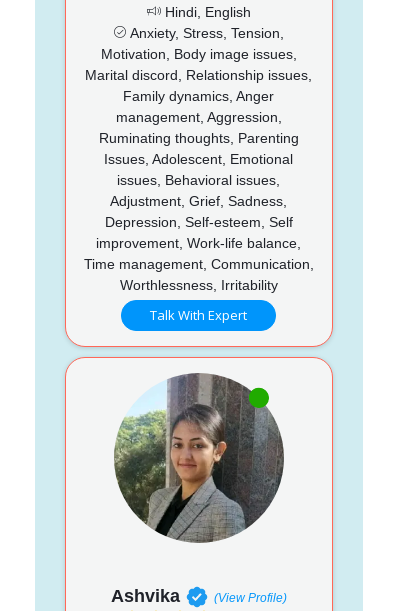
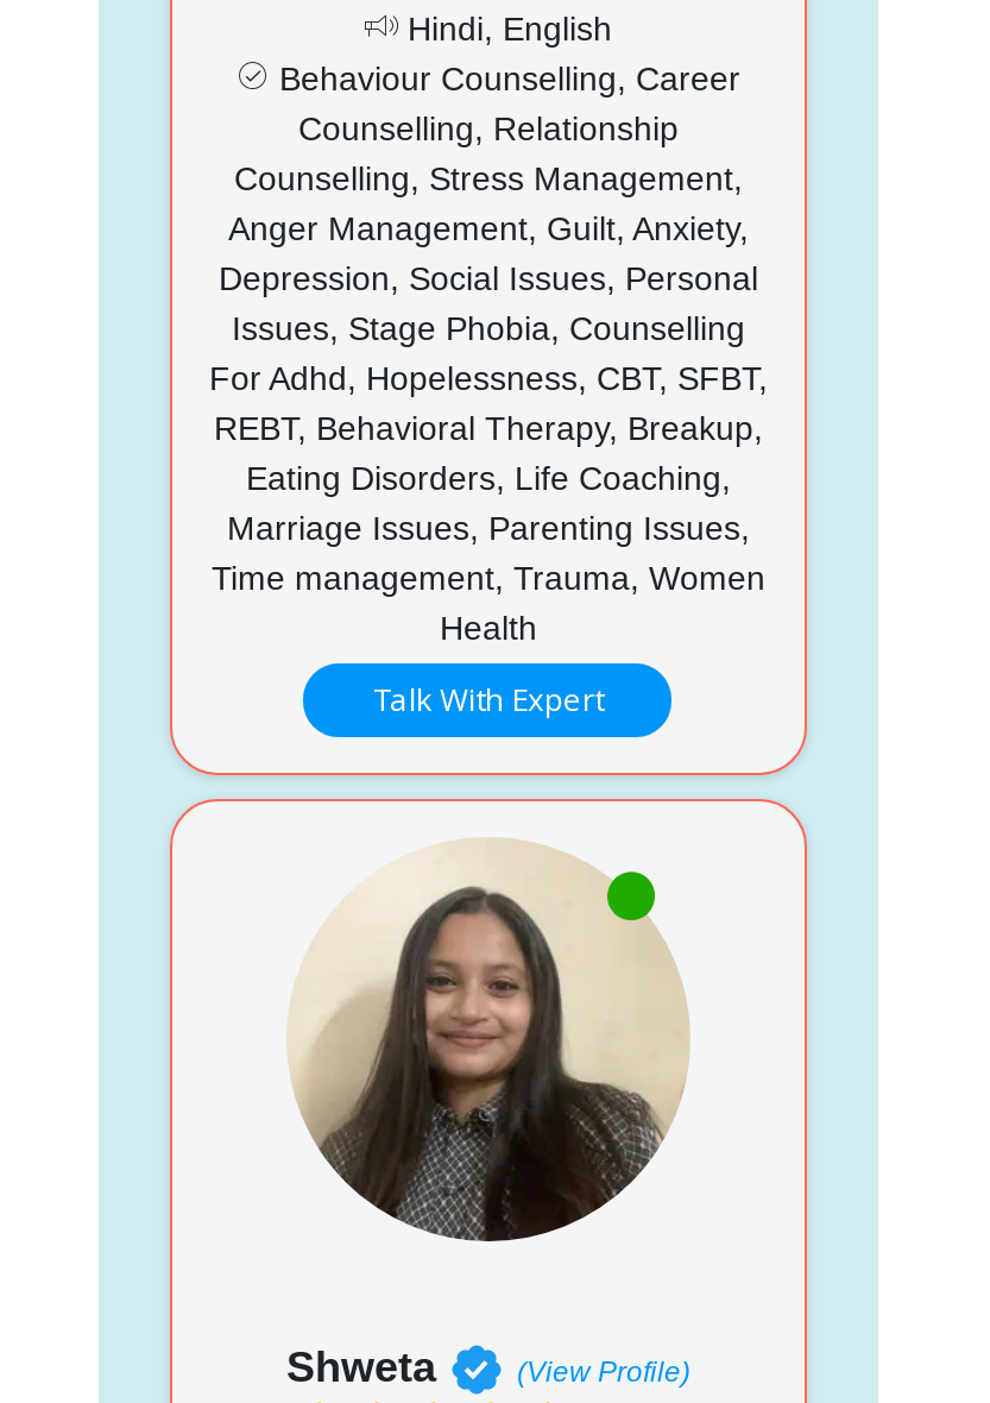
[84,25,314,293] Anxiety, Stress, Tension, | Motivation, Body image issues, | Marital discord, Relationship issues, | Family dynamics, Anger | management, Aggression, | Ruminating thoughts, Parenting | Issues, Adolescent, Emotional | issues, Behavioral issues, | Adjustment, Grief, Sadness, | Depression, Self-esteem, Self | improvement, Work-life balance, | Time management, Communication, | Worthlessness, Irritability -> [209,59,768,646] Behaviour Counselling, Career | Counselling, Relationship | Counselling, Stress Management, | Anger Management, Guilt, Anxiety, | Depression, Social Issues, Personal | Issues, Stage Phobia, Counselling | For Adhd, Hopelessness, CBT, SFBT, | REBT, Behavioral Therapy, Breakup, | Eating Disorders, Life Coaching, | Marriage Issues, Parenting Issues, | Time management, Trauma, Women | Health
[114,372,285,543] [image] -> [289,837,691,1239] [image]
[111,586,180,606] Ashvika -> [286,1343,436,1391] Shweta

